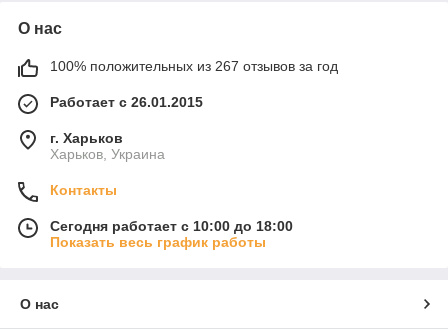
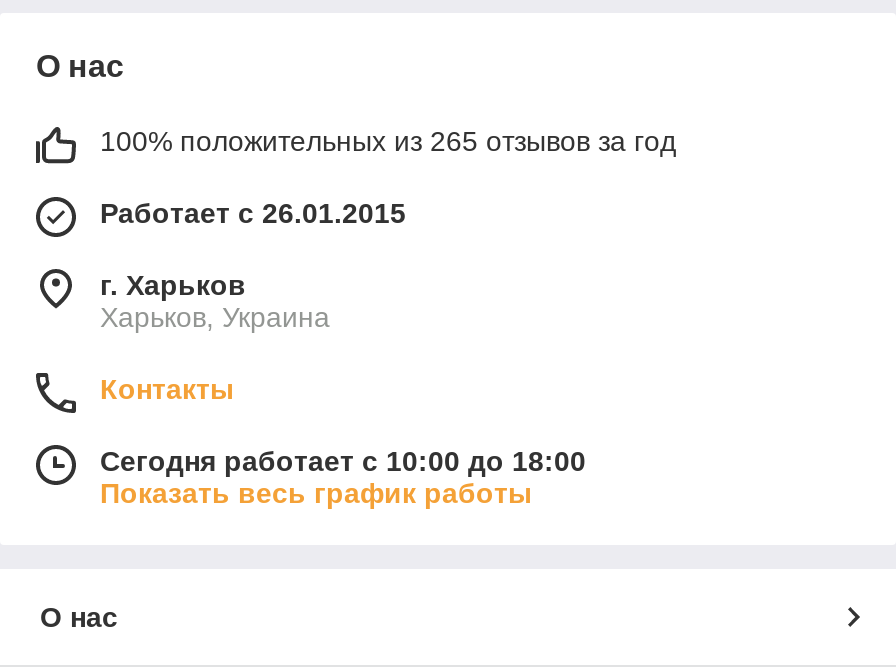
[50,58,338,74] 100% положительных из 267 отзывов за год -> [100,125,676,157] 100% положительных из 265 отзывов за год

